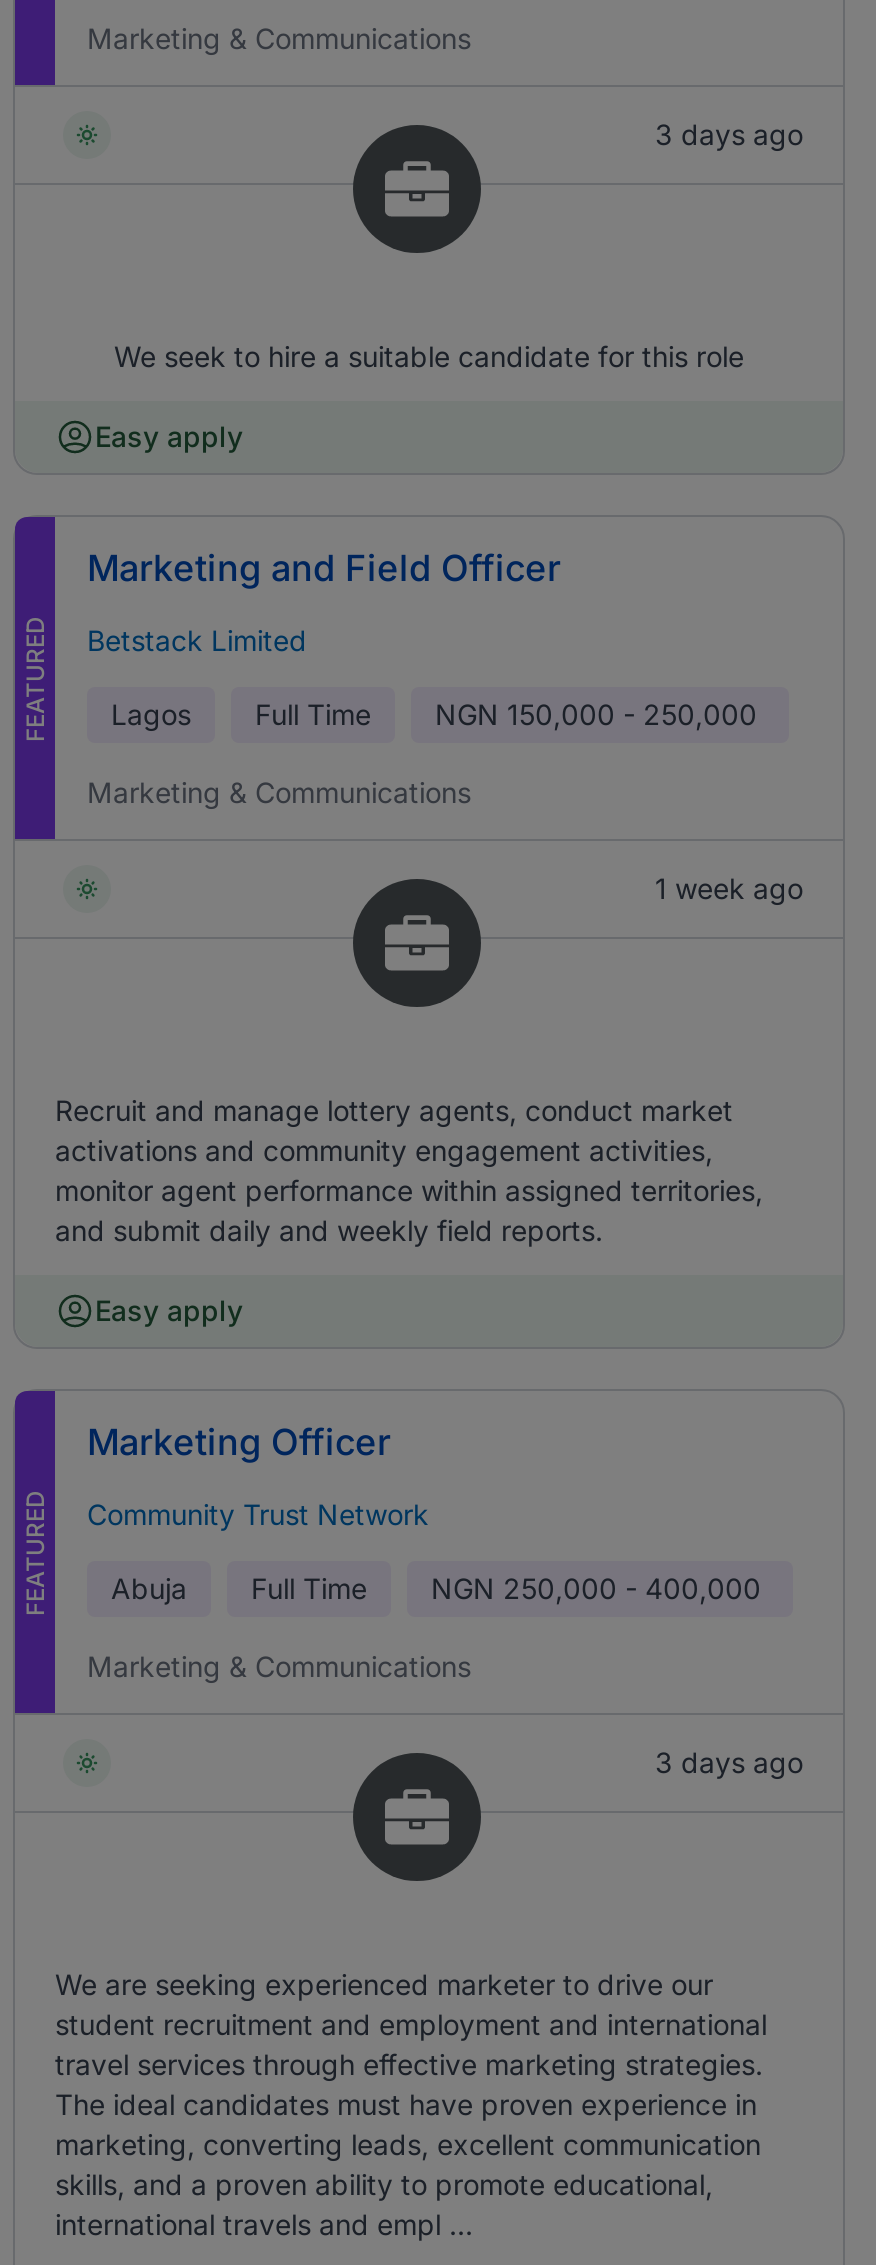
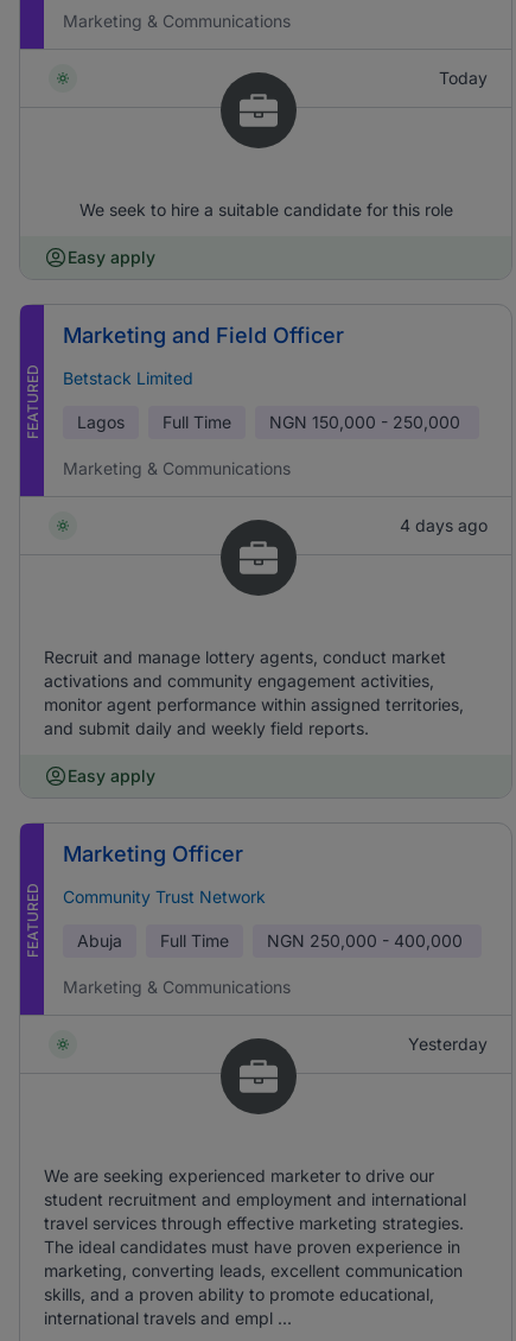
[655,117,803,151] 3 days ago -> [439,68,488,88] Today
[655,871,803,905] 1 week ago -> [400,515,488,535] 4 days ago
[655,1745,803,1779] 3 days ago -> [408,1034,488,1054] Yesterday

